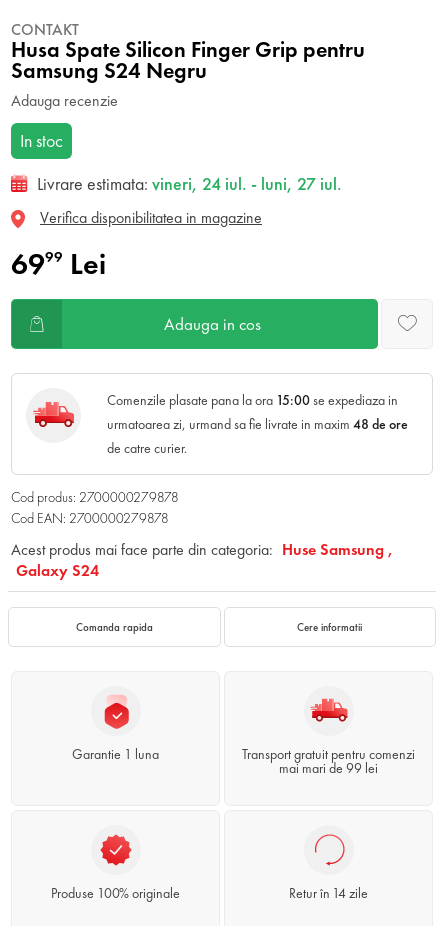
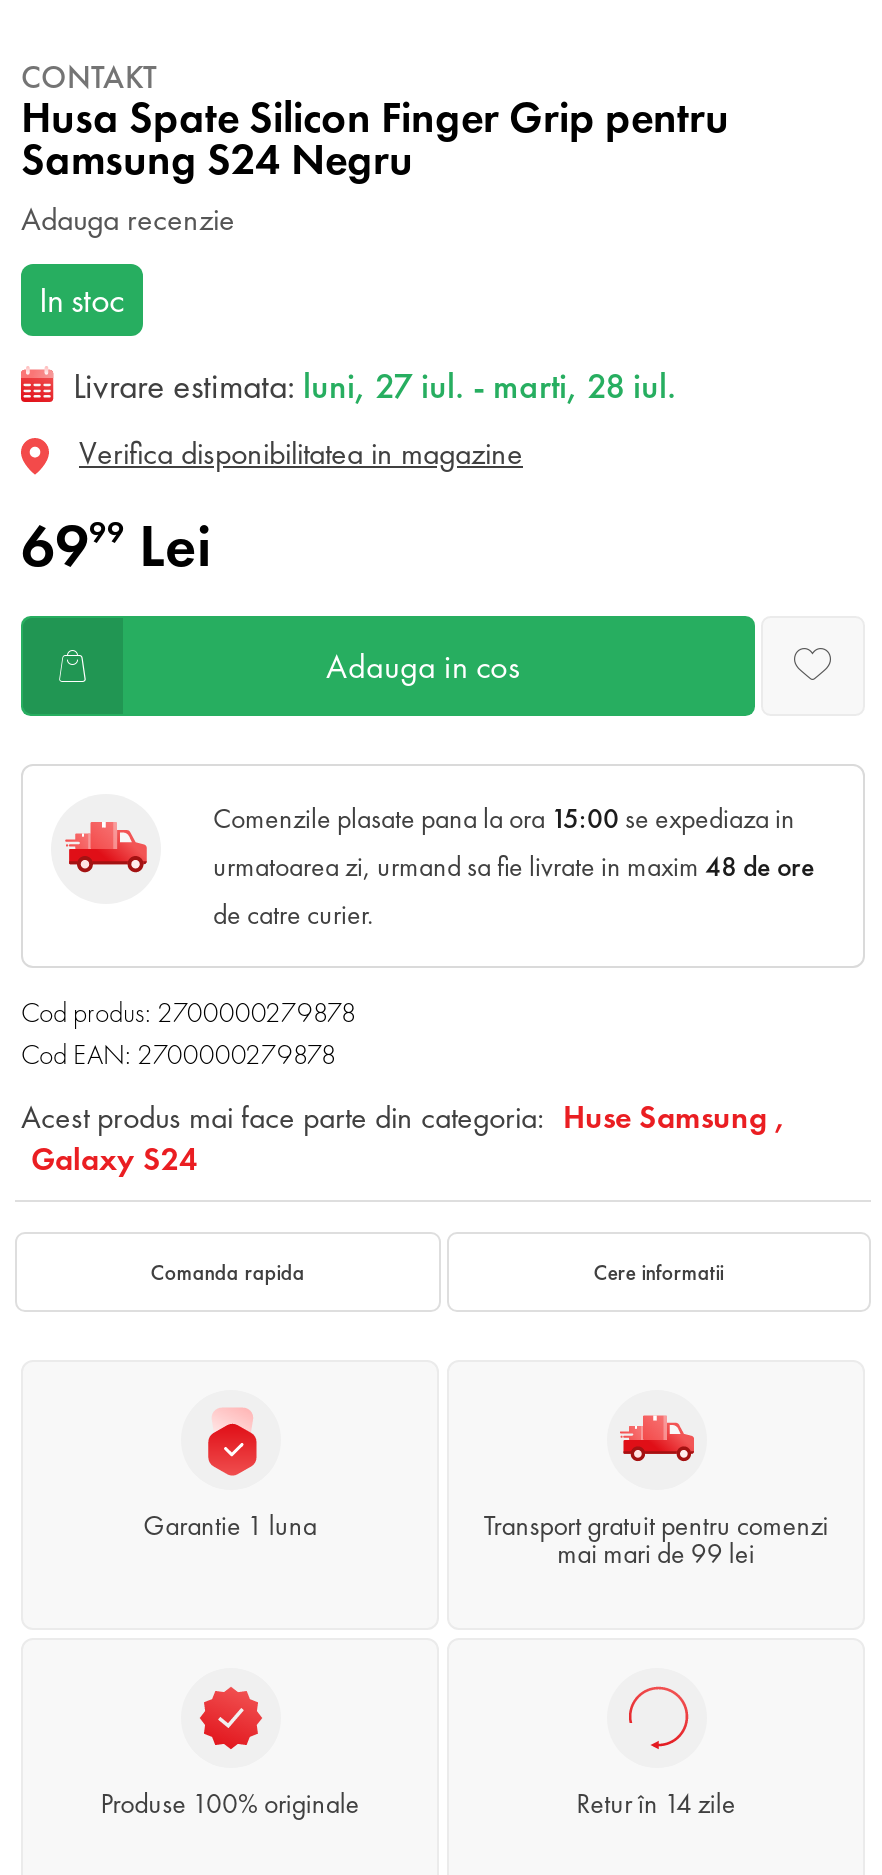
[33,171,342,194] Livrare estimata: vineri, 24 iul. - luni, 27 iul. -> [65,361,677,407] Livrare estimata: luni, 27 iul. - marti, 28 iul.

